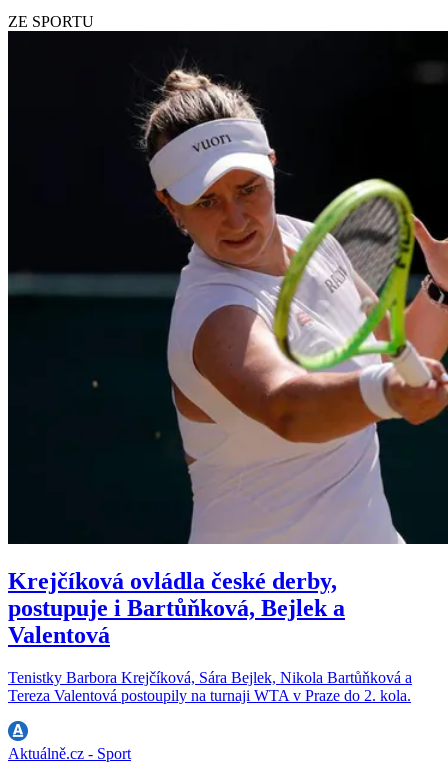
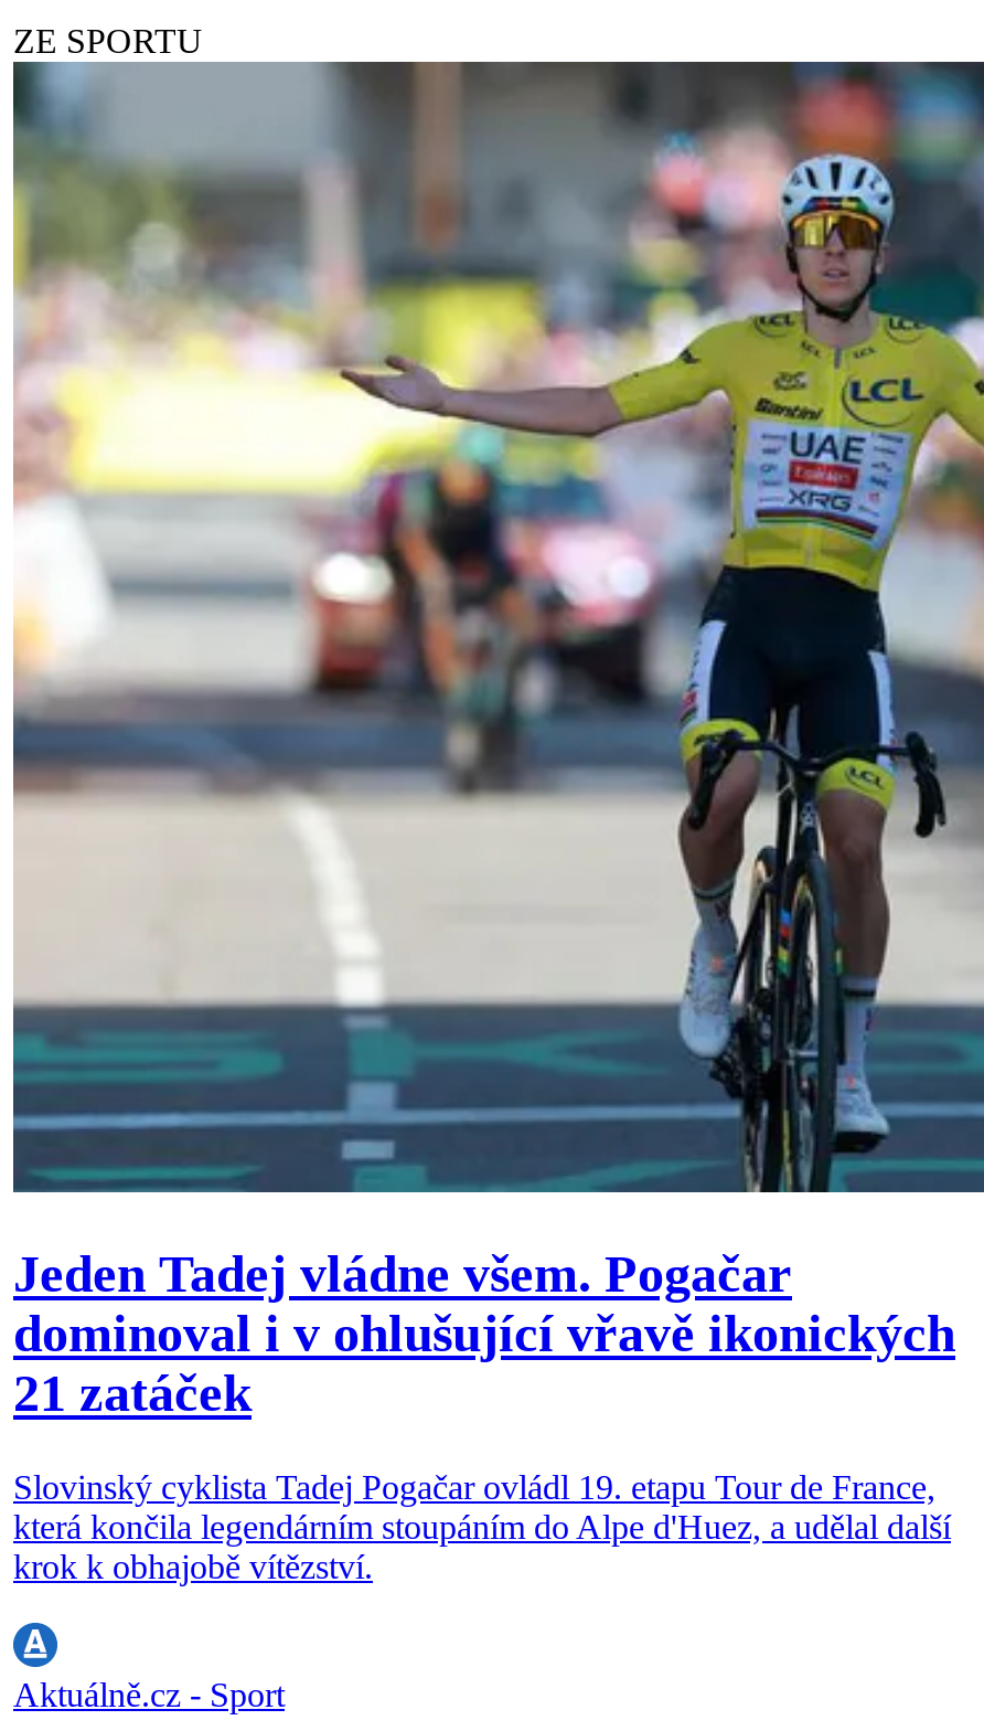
[7,30,445,648] [image] | Krejčíková ovládla české derby, | postupuje i Bartůňková, Bejlek a | Valentová -> [11,60,977,1421] [image] | Jeden Tadej vládne všem. Pogačar | dominoval i v ohlušující vřavě ikonických | 21 zatáček
[8,669,412,704] Tenistky Barbora Krejčíková, Sára Bejlek, Nikola Bartůňková a | Tereza Valentová postoupily na turnaji WTA v Praze do 2. kola. -> [13,1467,951,1584] Slovinský cyklista Tadej Pogačar ovládl 19. etapu Tour de France, | která končila legendárním stoupáním do Alpe d'Huez, a udělal další | krok k obhajobě vítězství.

